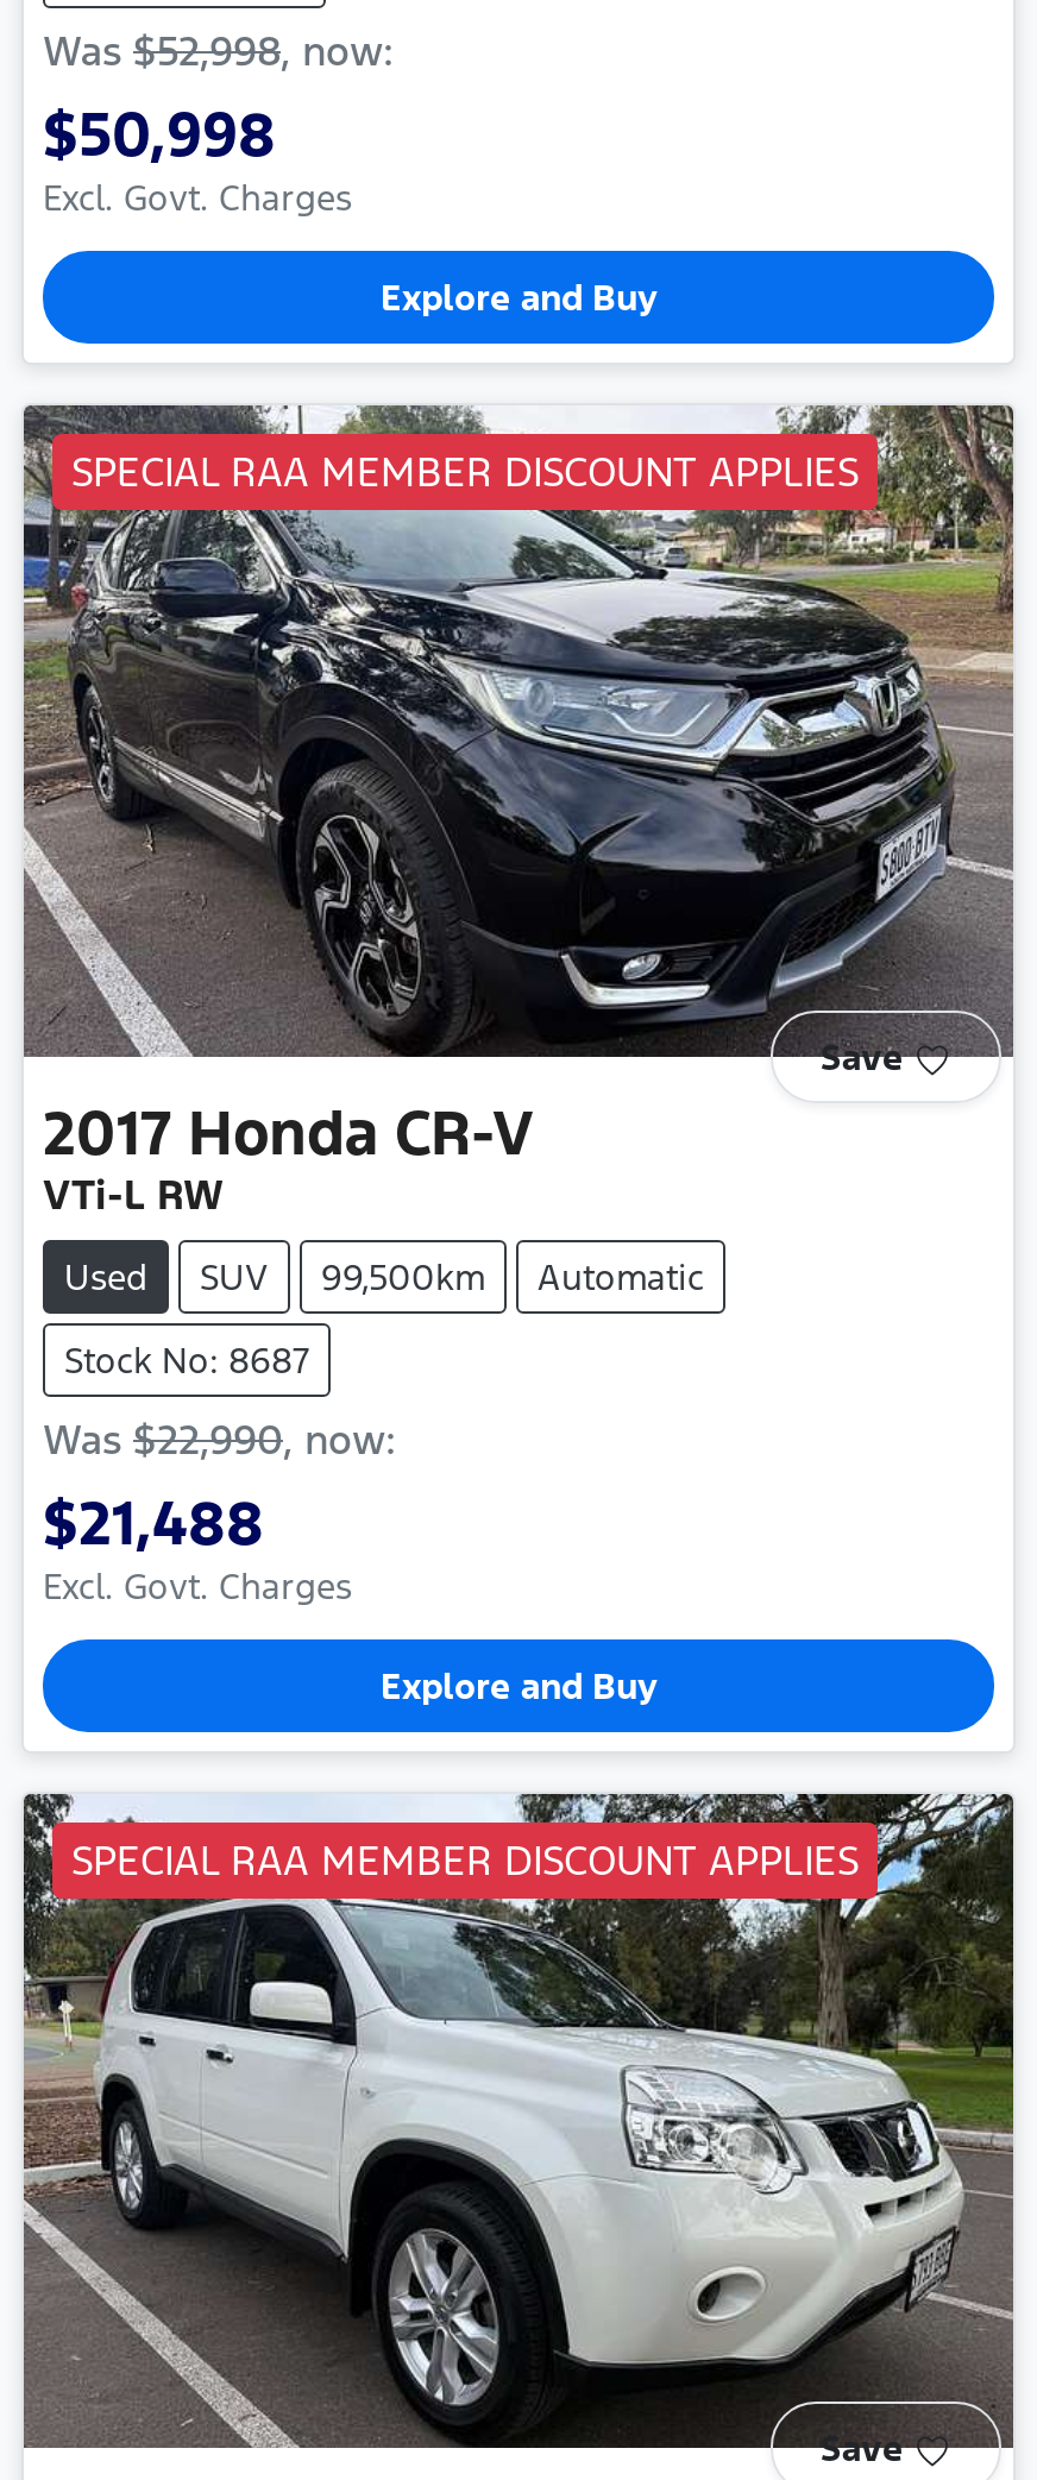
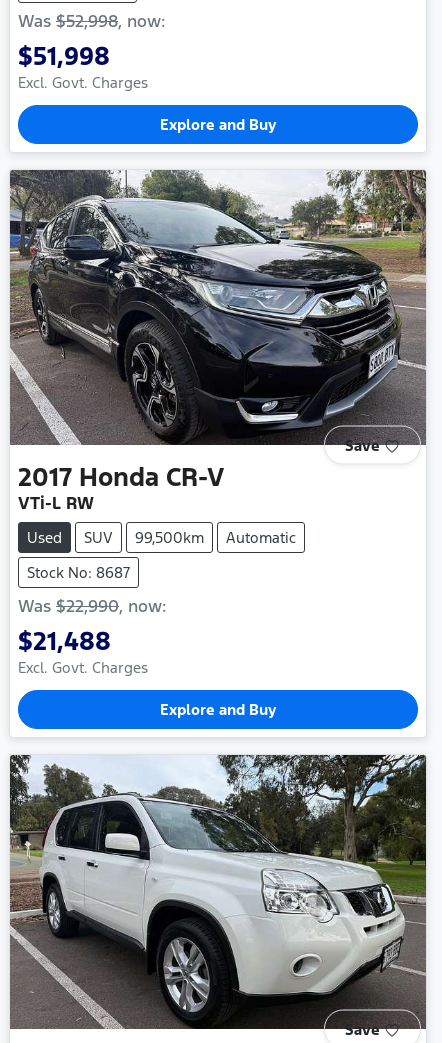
[43,96,276,172] $50,998 -> [18,40,110,72] $51,998
[71,445,859,498] SPECIAL RAA MEMBER DISCOUNT APPLIES -> none
[71,1835,859,1887] SPECIAL RAA MEMBER DISCOUNT APPLIES -> none

